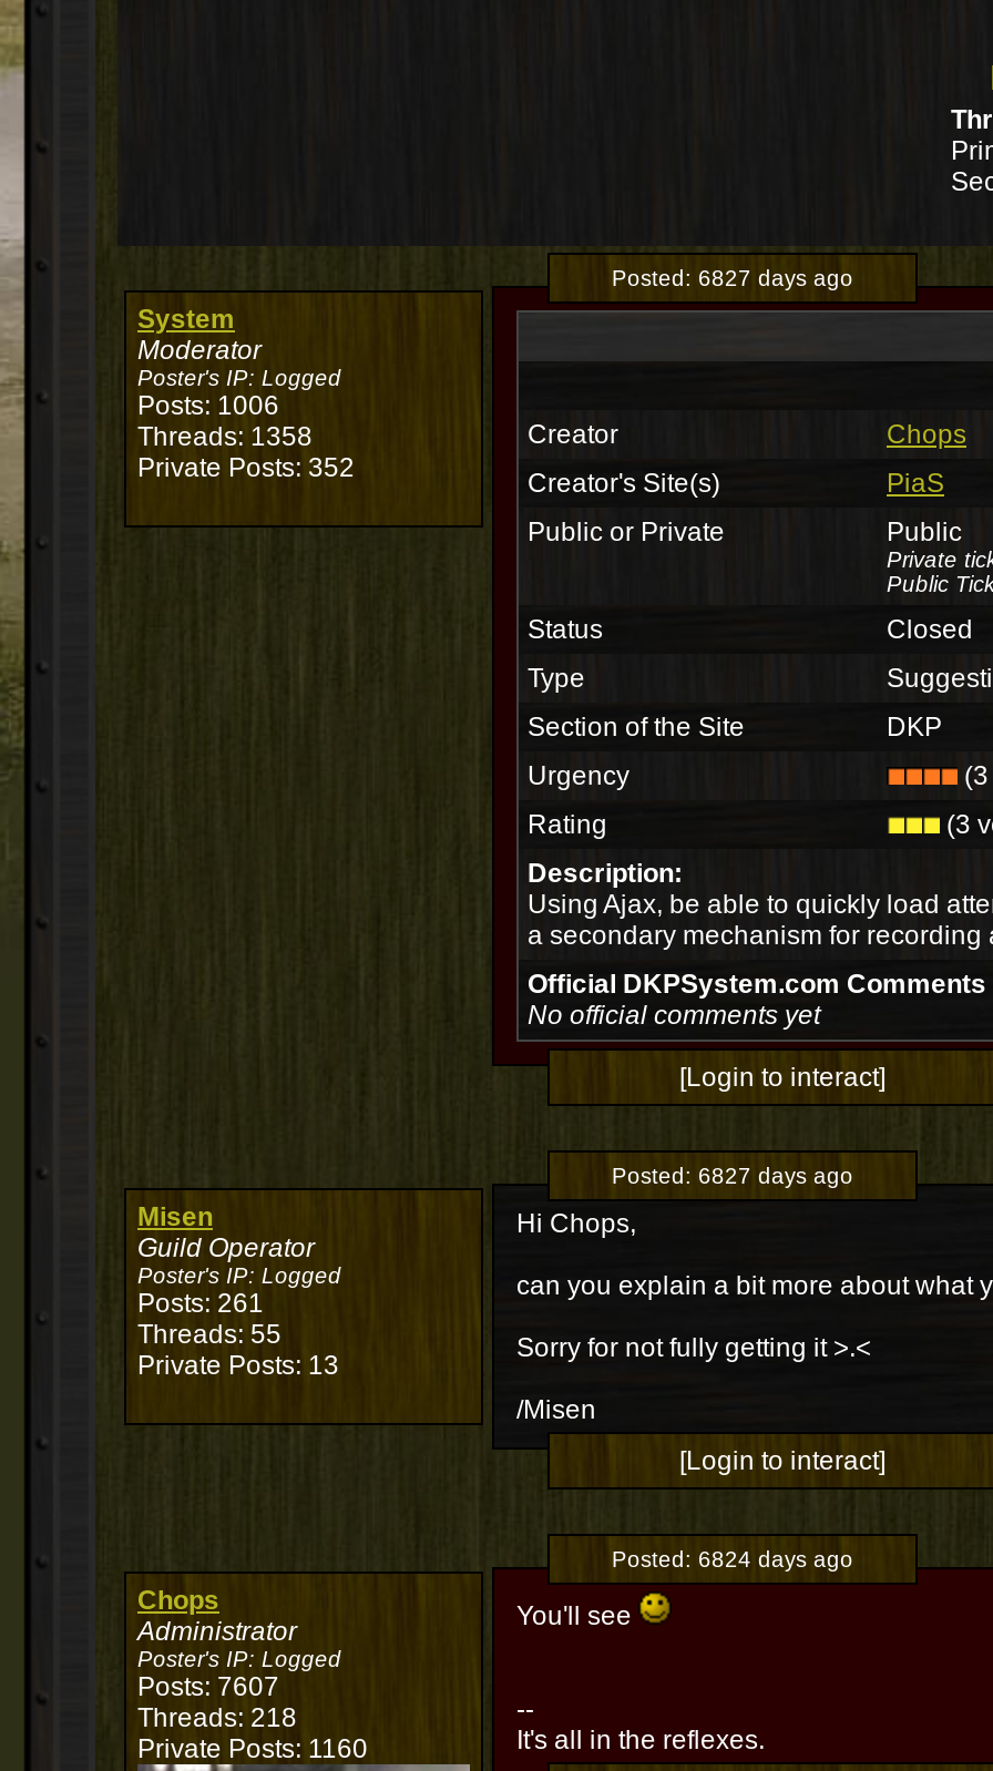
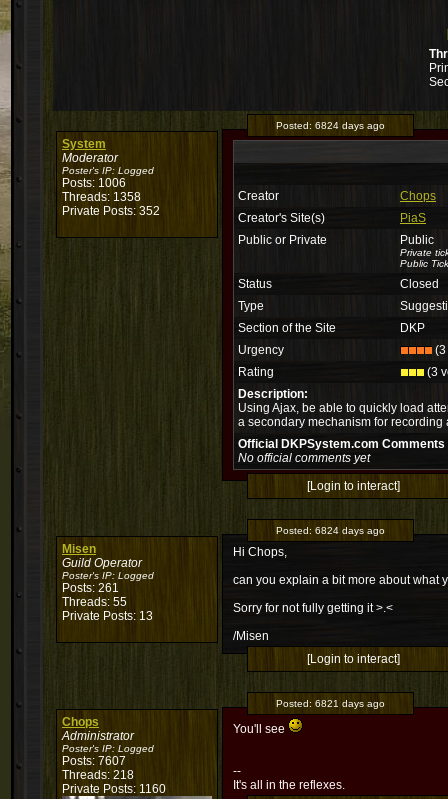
[612,266,853,290] Posted: 6827 days ago -> [276,120,385,131] Posted: 6824 days ago
[612,1164,853,1188] Posted: 6827 days ago -> [276,525,385,536] Posted: 6824 days ago
[612,1547,853,1572] Posted: 6824 days ago -> [276,698,385,709] Posted: 6821 days ago

